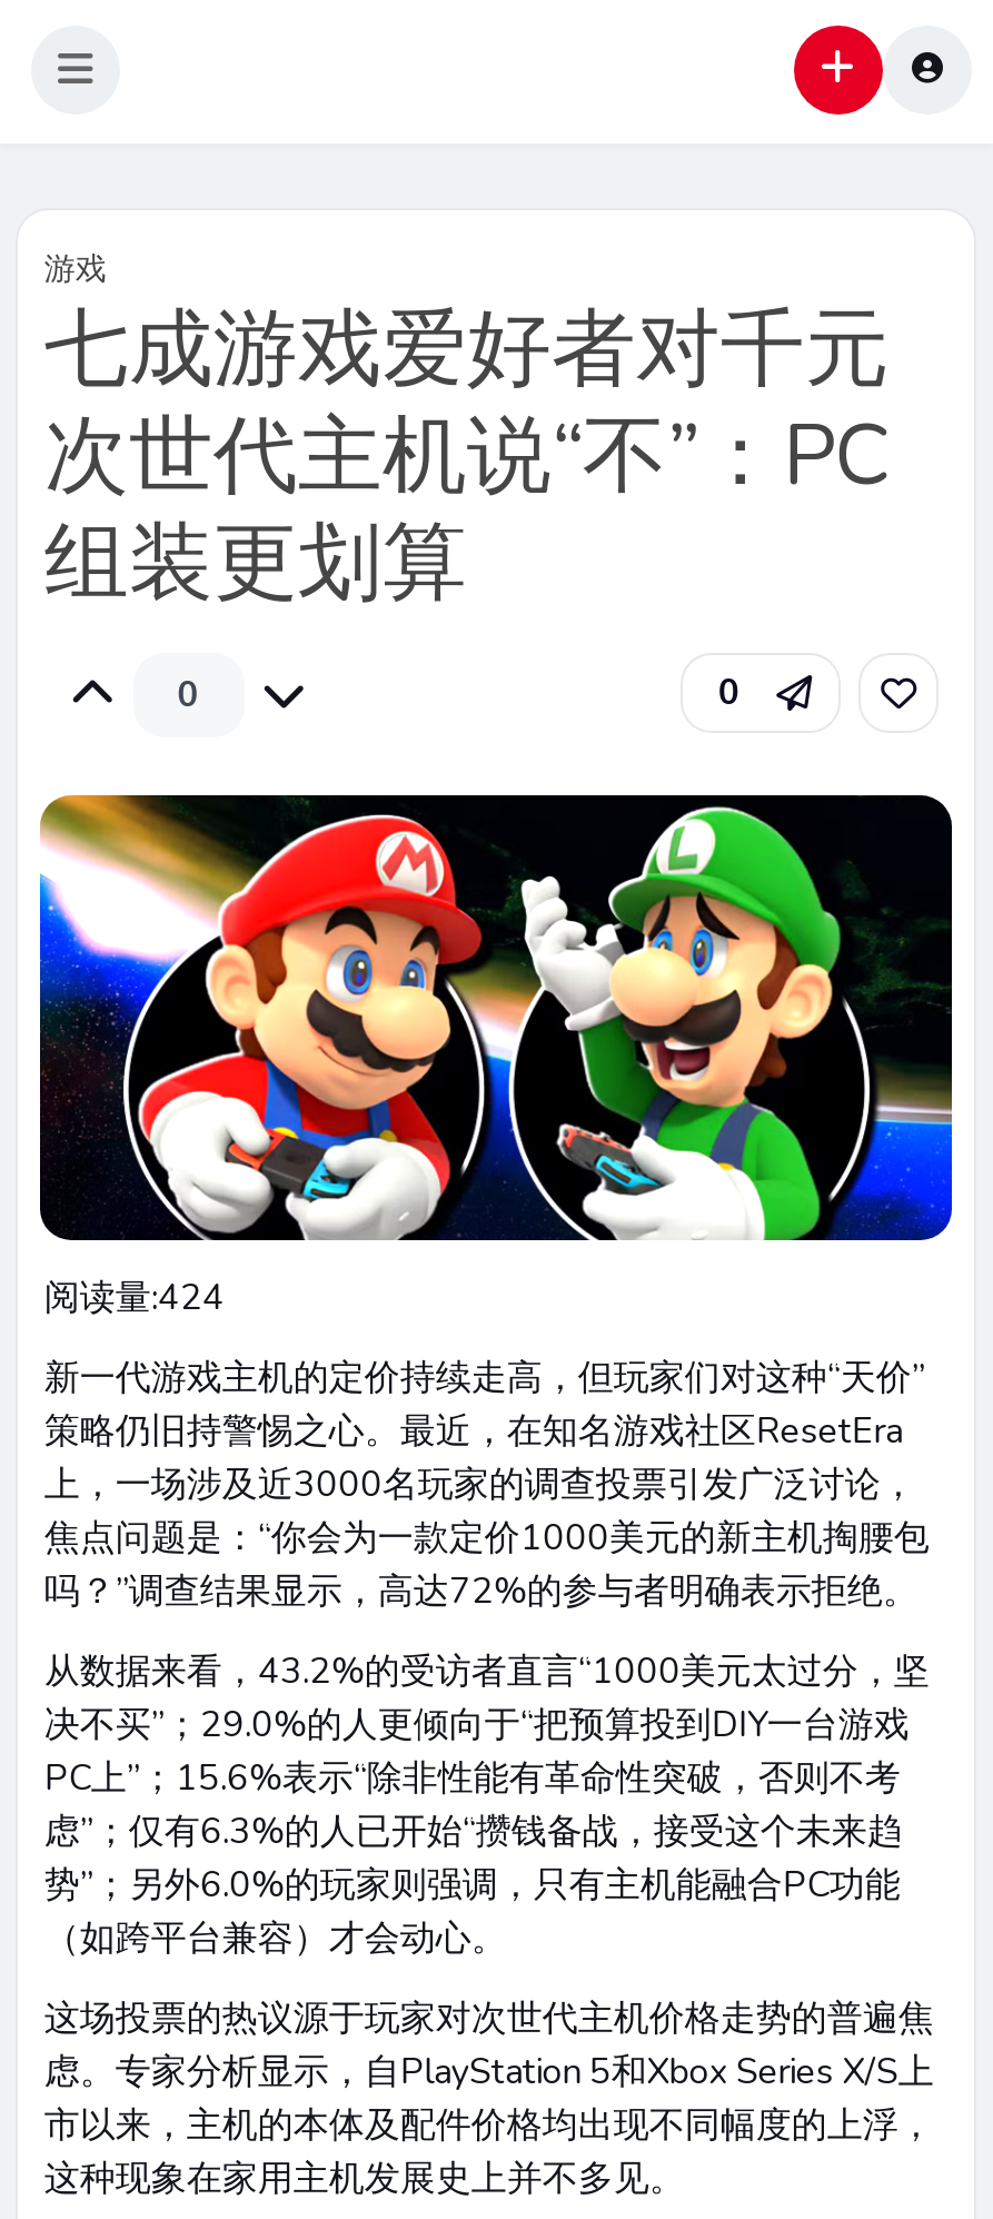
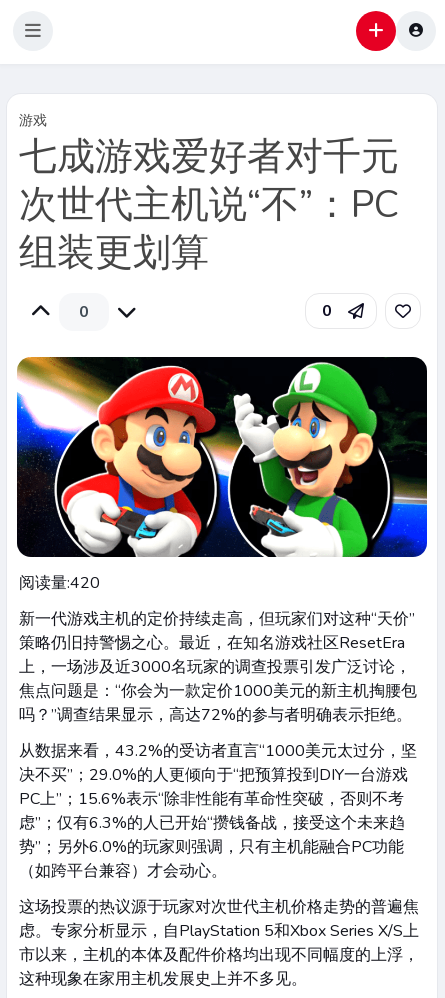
[44,1274,224,1323] 阅读量:424 -> [19,572,100,594] 阅读量:420

